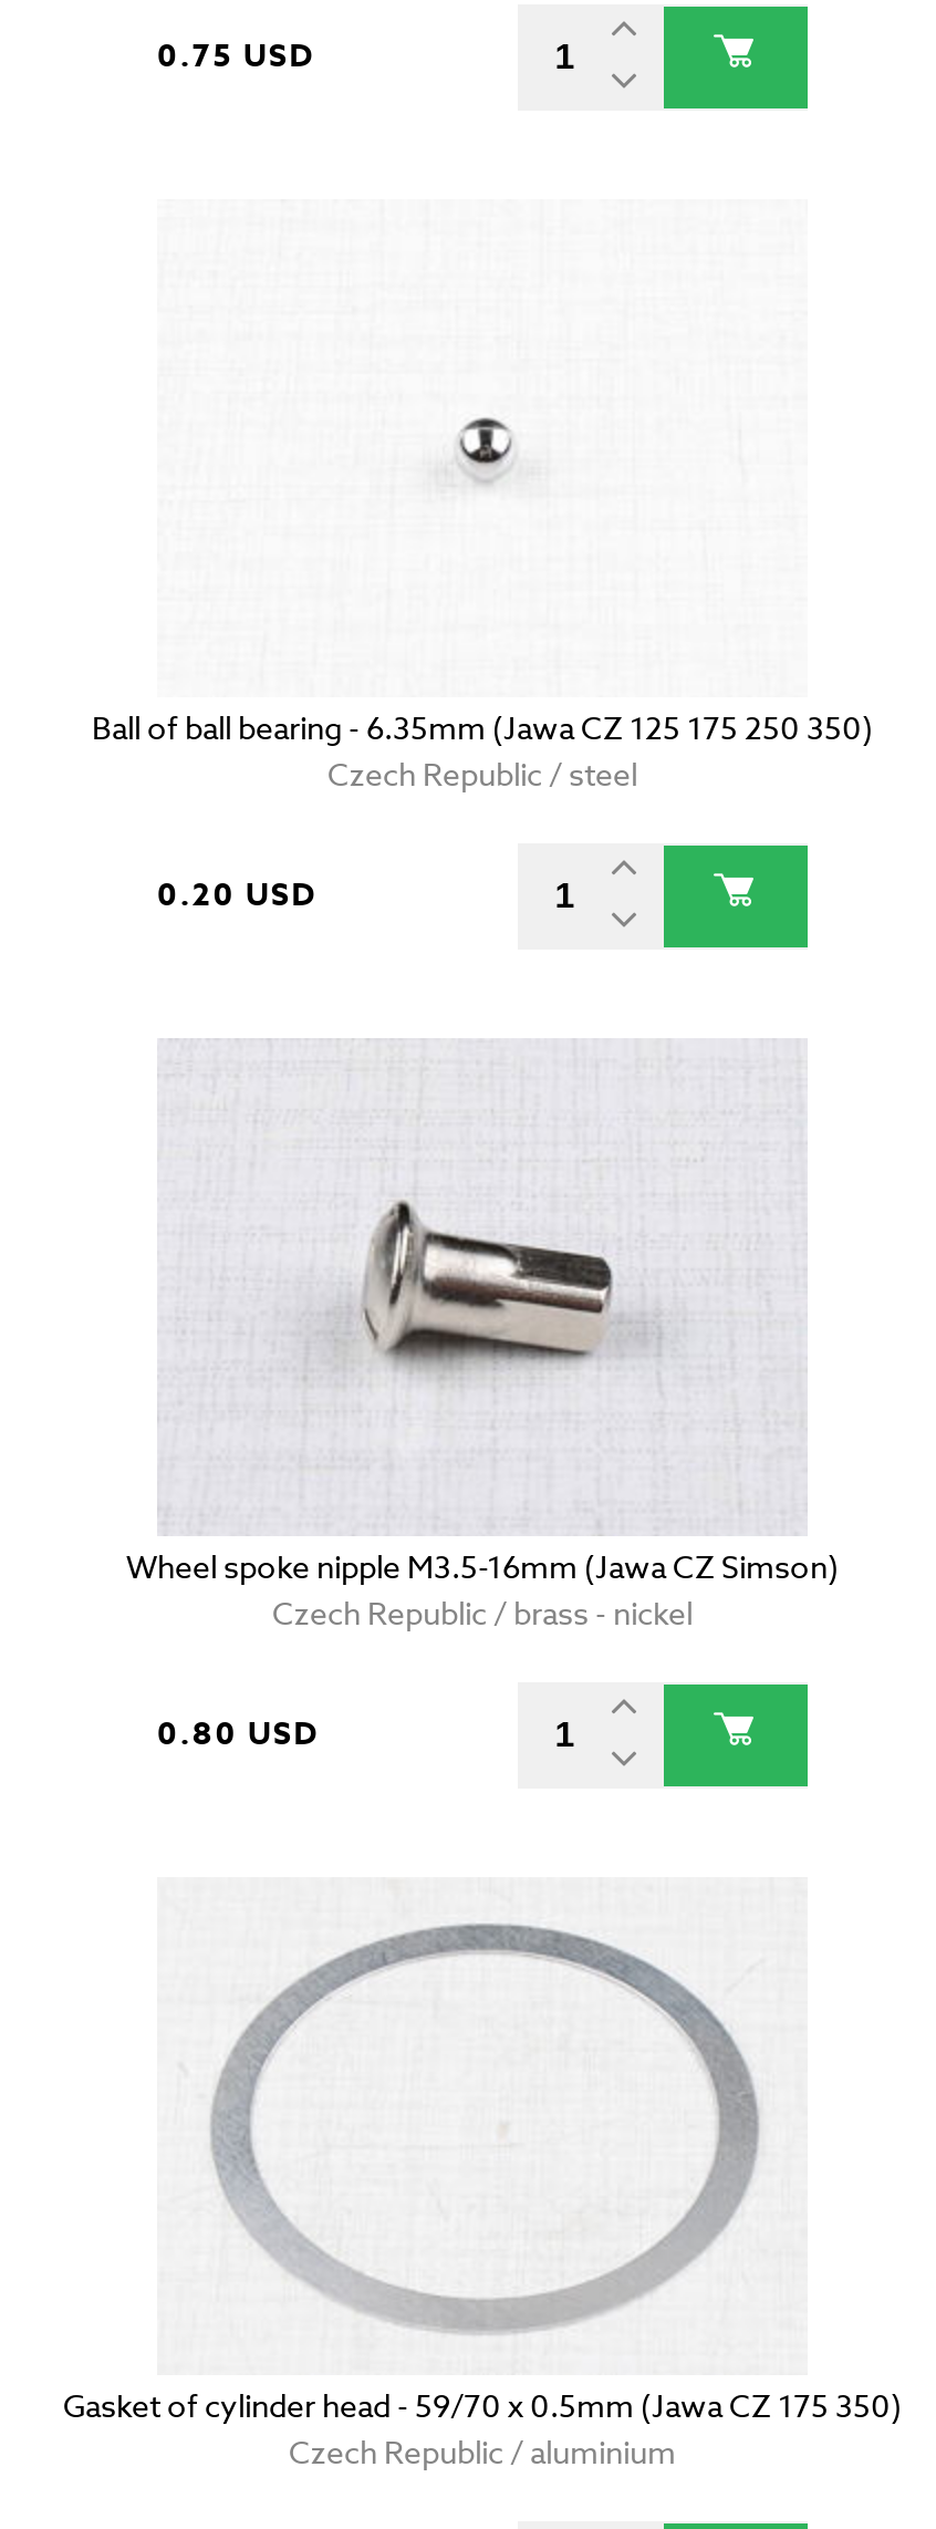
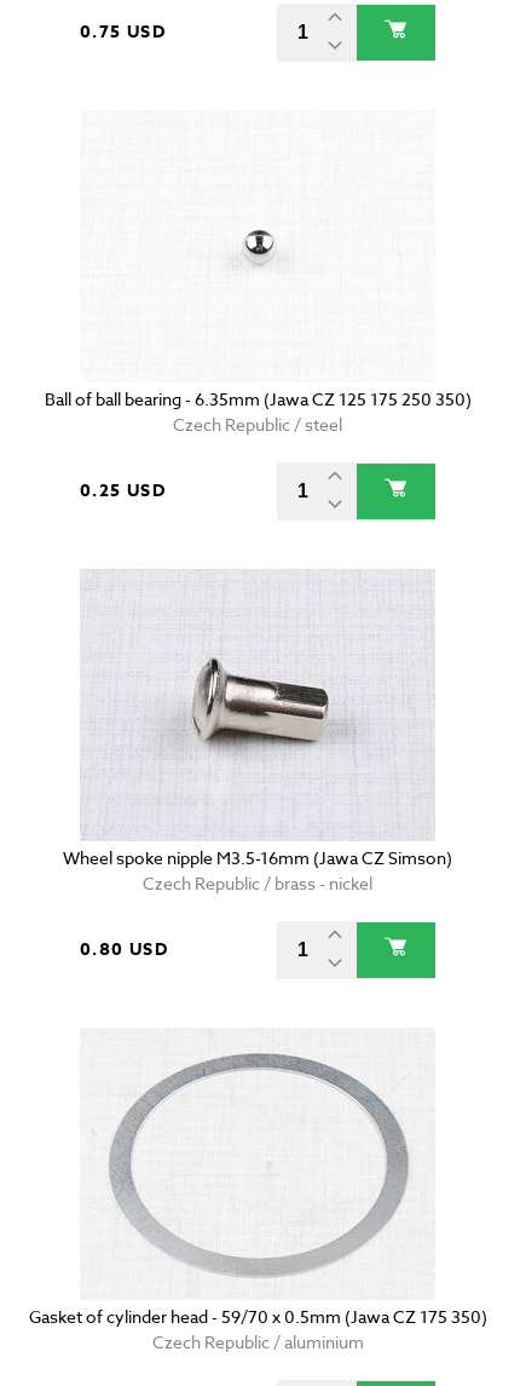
[157,873,317,919] 0.20 USD -> [80,479,166,504] 0.25 USD

